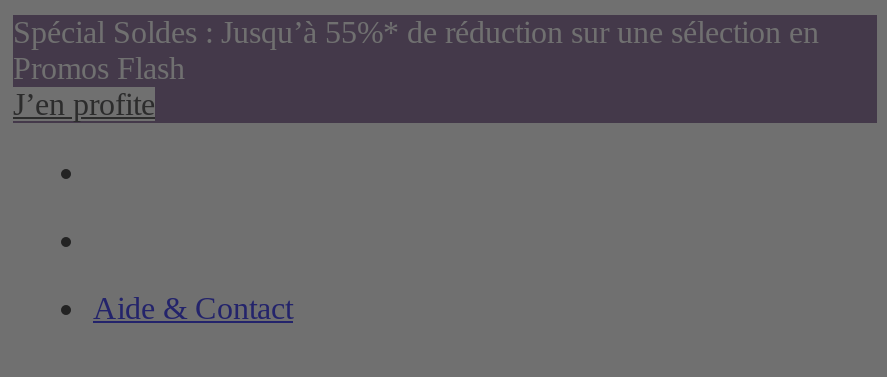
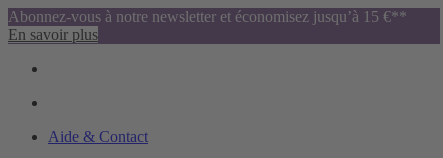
[13,15,819,121] Spécial Soldes : Jusqu’à 55%* de réduction sur une sélection en | Promos Flash | J’en profite -> [8,8,407,43] Abonnez-vous à notre newsletter et économisez jusqu’à 15 €** | En savoir plus

